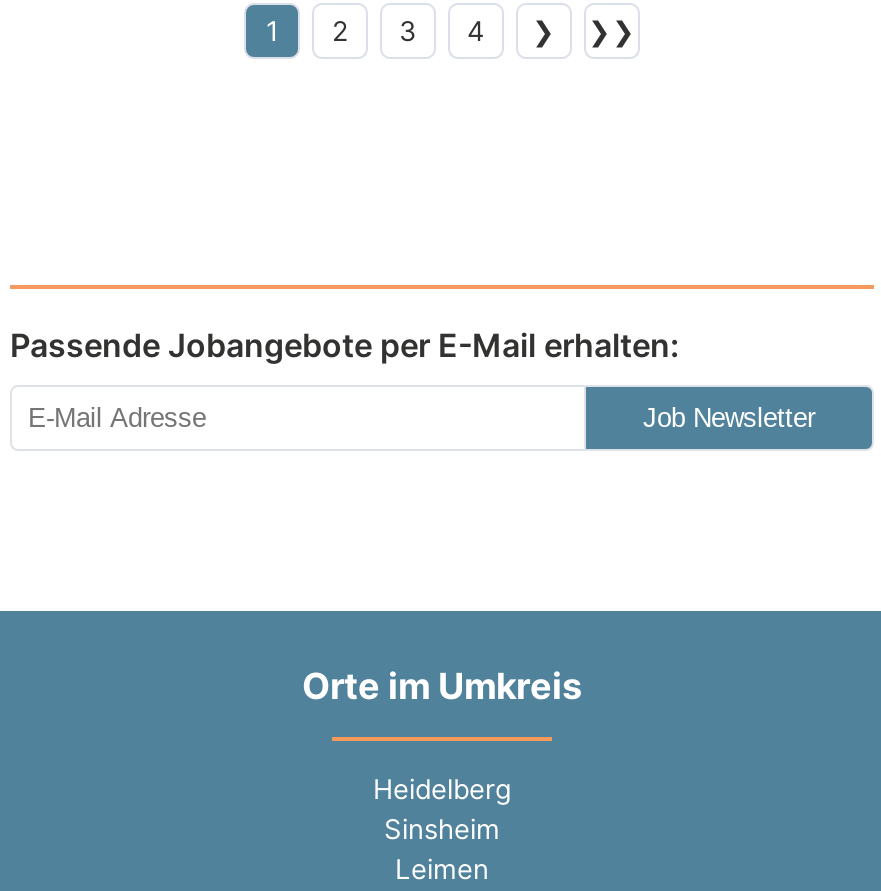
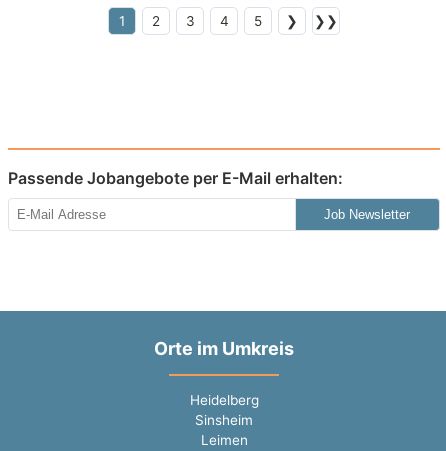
none -> [254,13,262,29] 5

